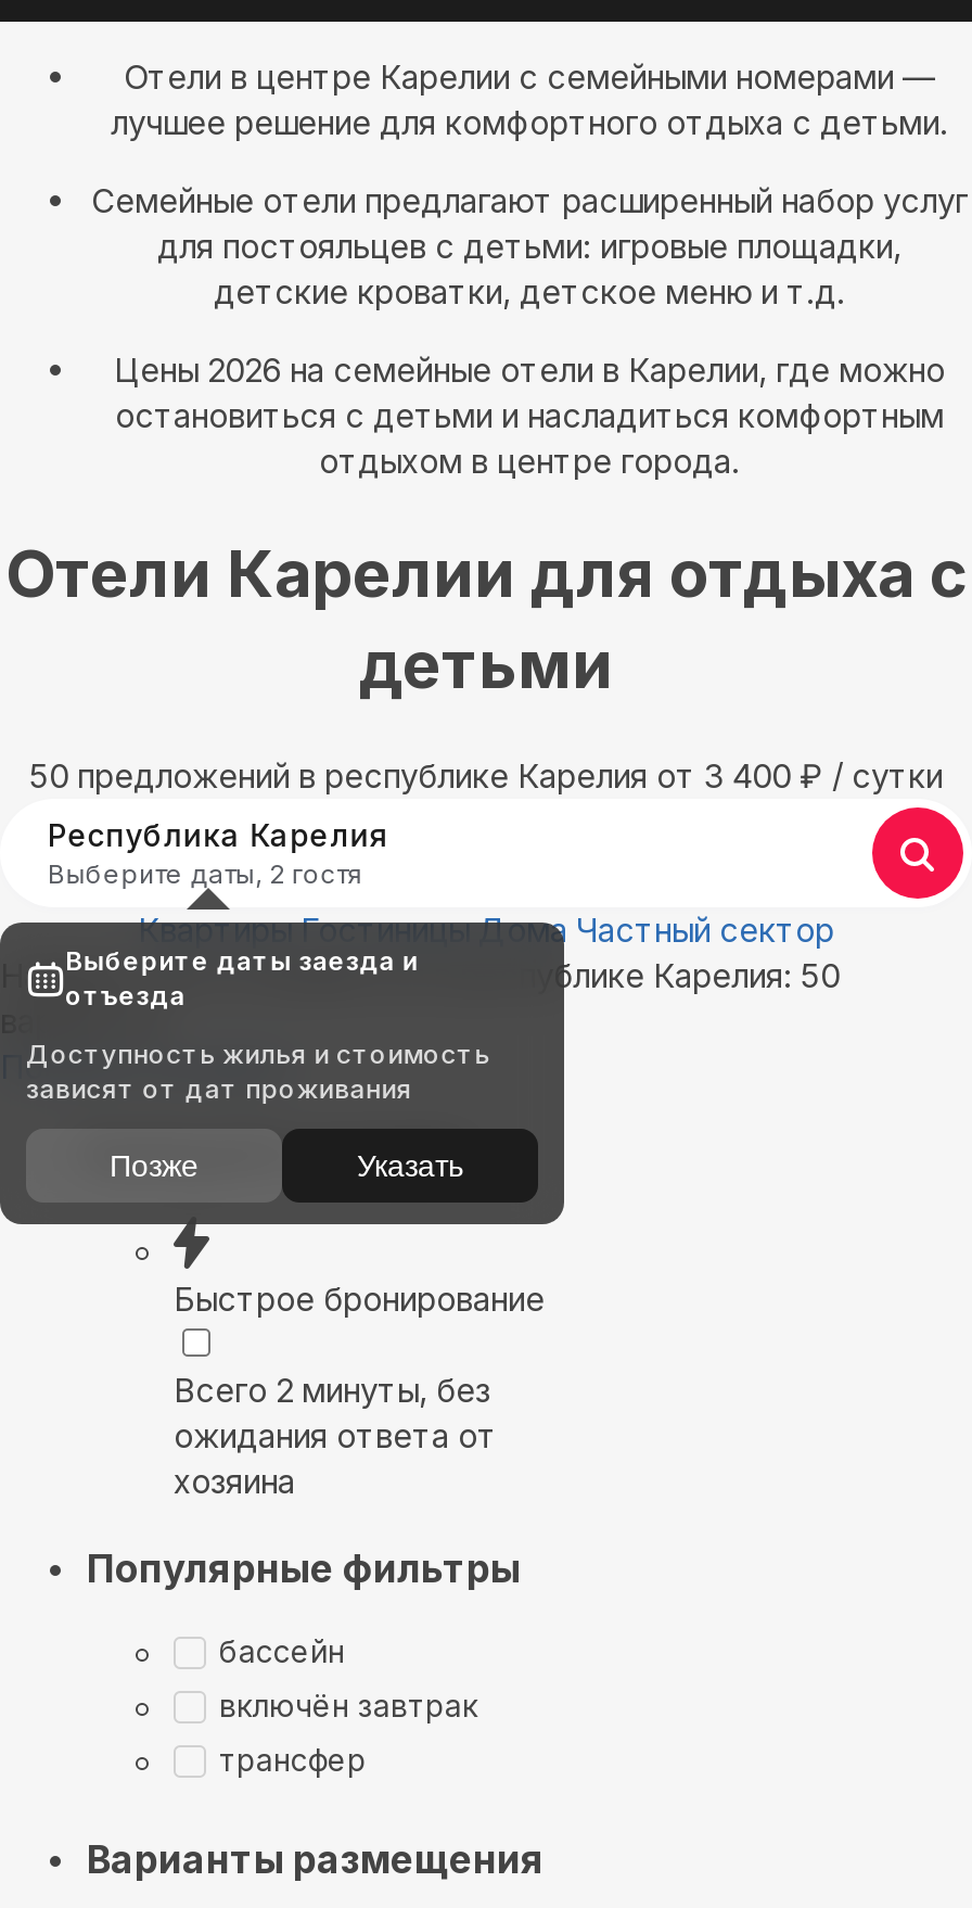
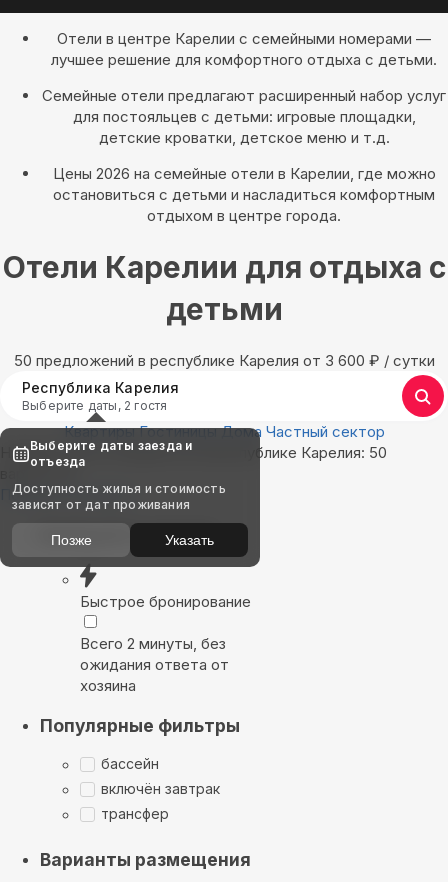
[29,756,943,797] 50 предложений в республике Карелия oт 3 400 ₽ / сутки -> [13,351,434,370] 50 предложений в республике Карелия oт 3 600 ₽ / сутки

